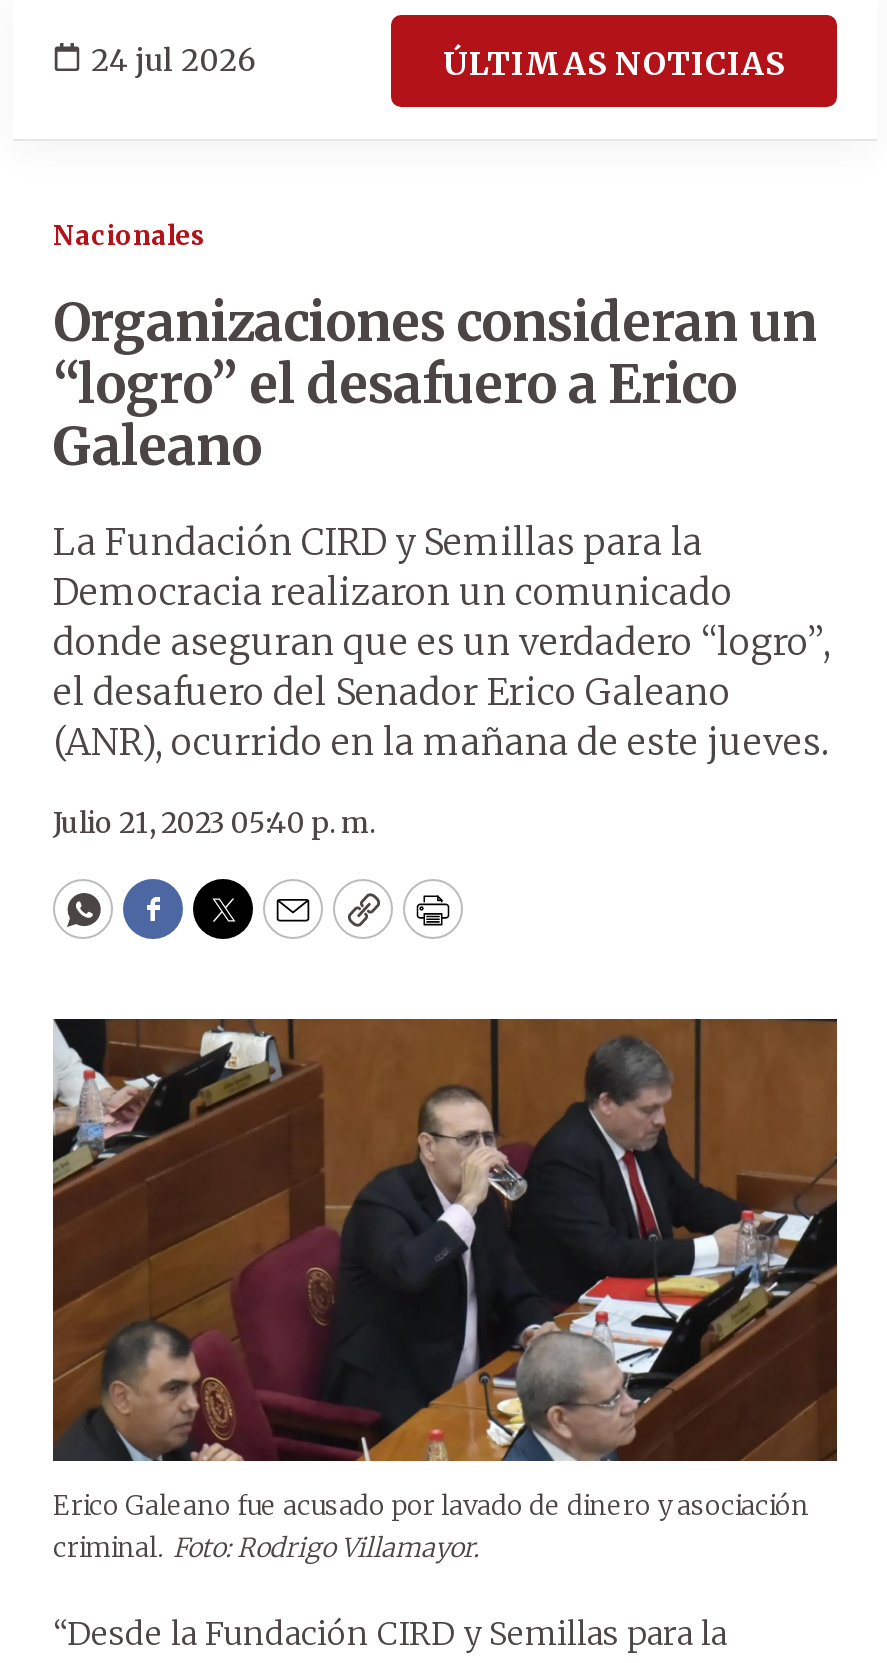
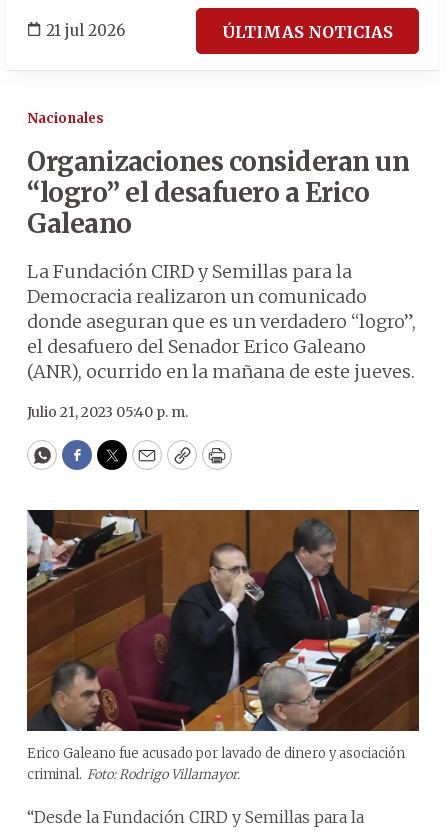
[91,40,255,78] 24 jul 2026 -> [46,20,125,39] 21 jul 2026

